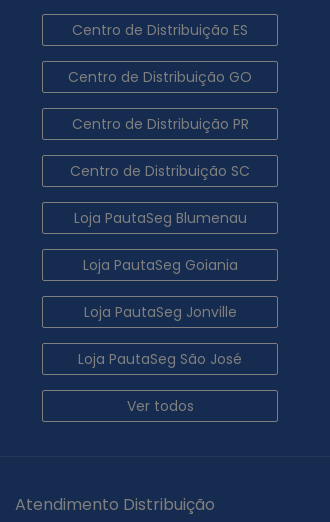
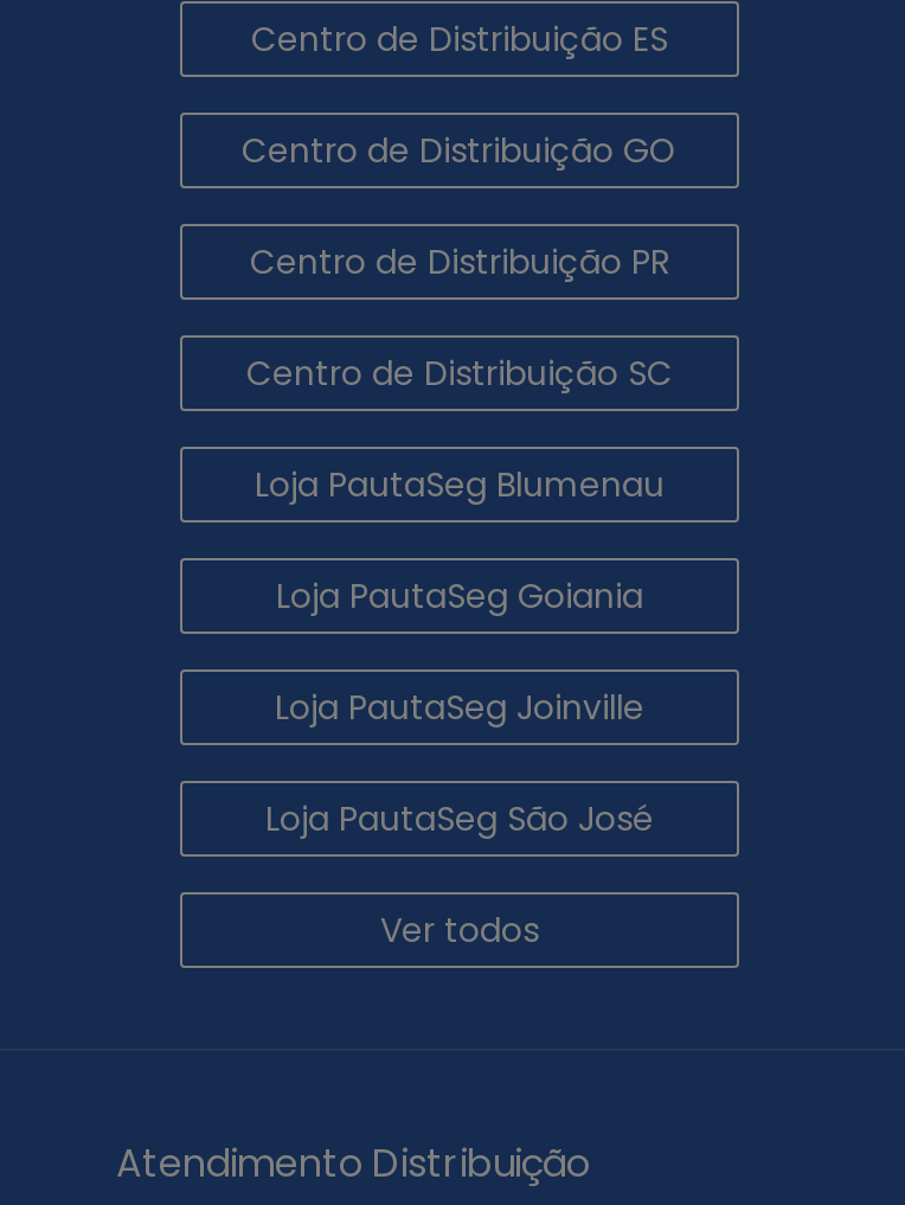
[83,302,236,322] Loja PautaSeg Jonville -> [275,683,644,730] Loja PautaSeg Joinville

